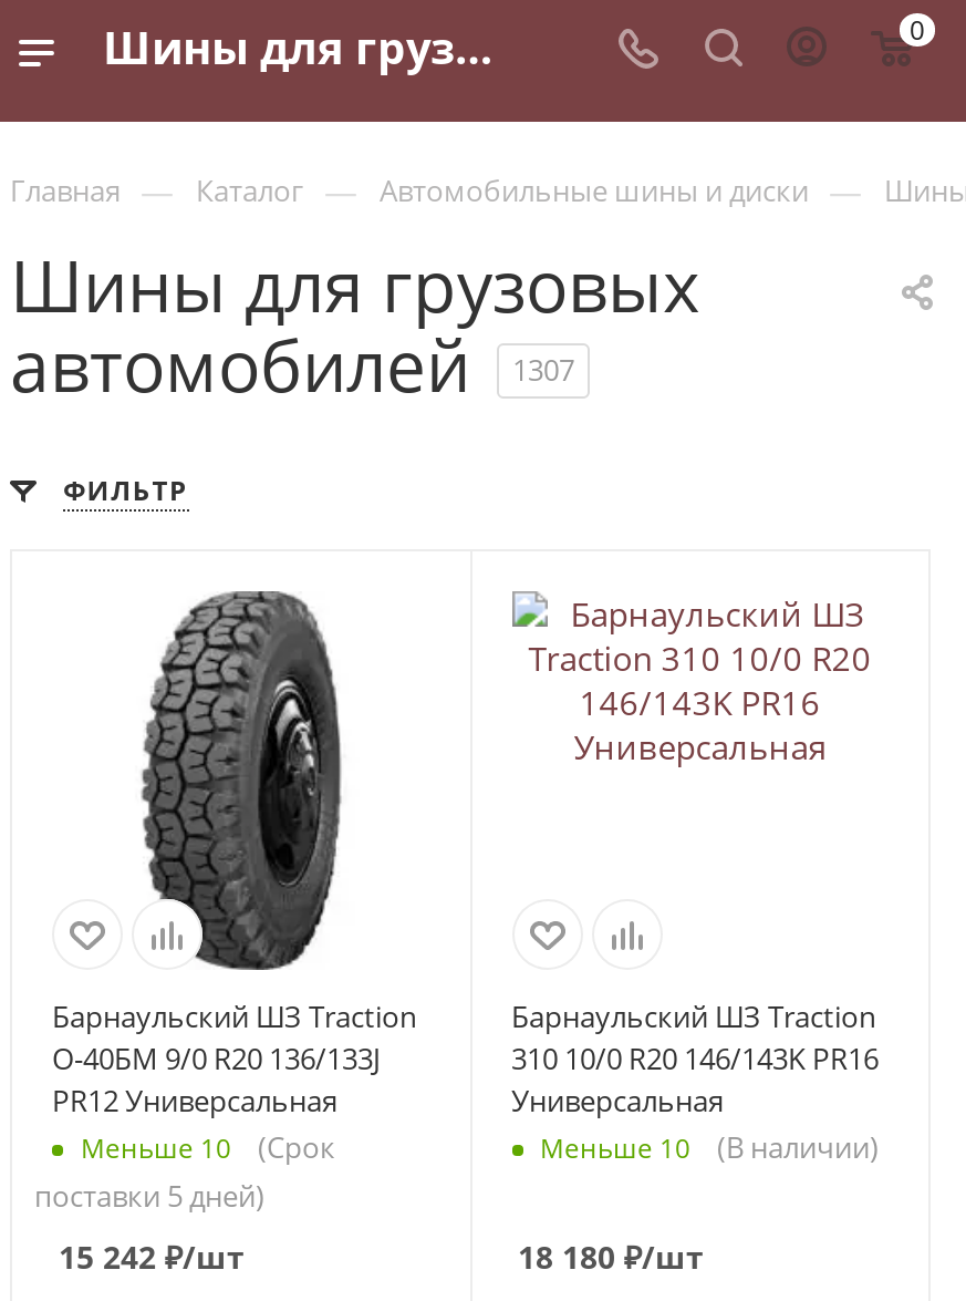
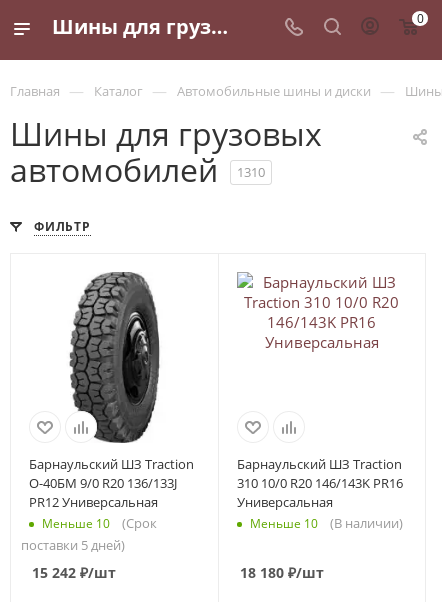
[10,317,574,412] автомобилей 1307 -> [10,148,265,191] автомобилей 1310

